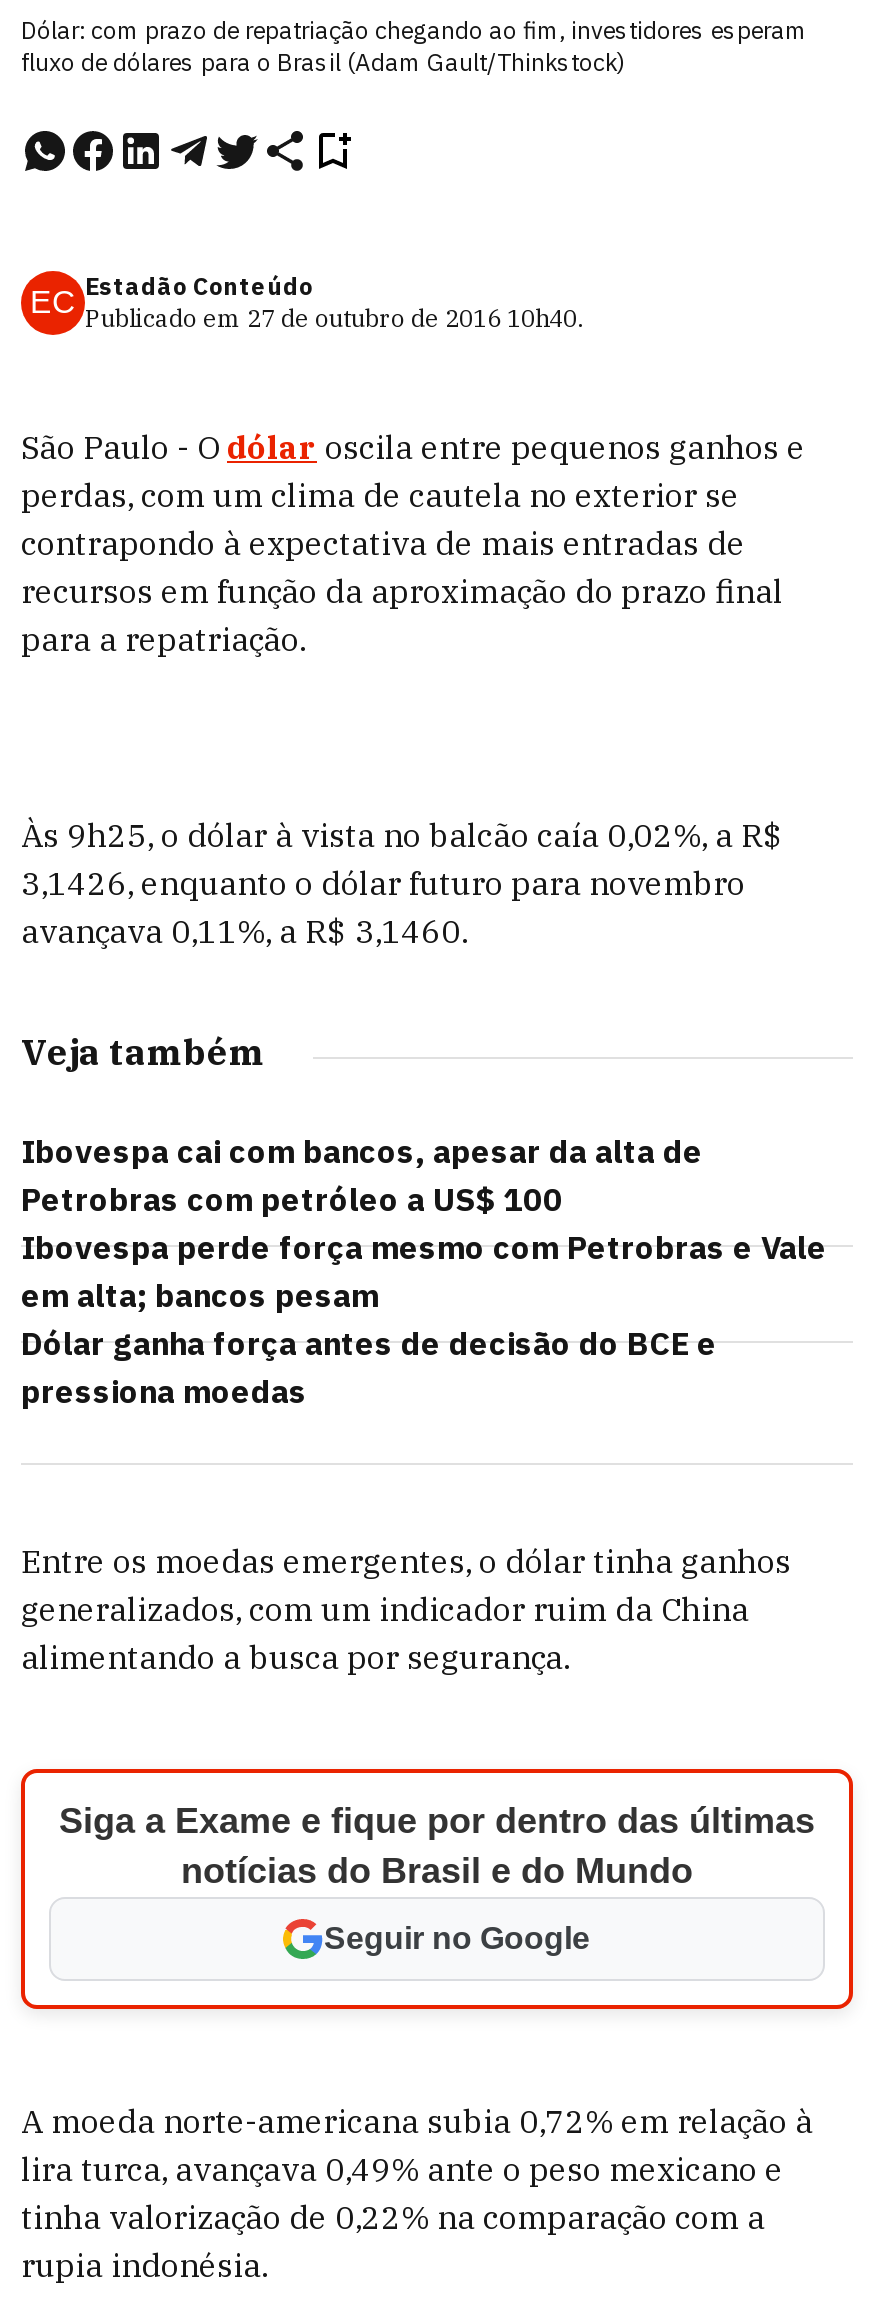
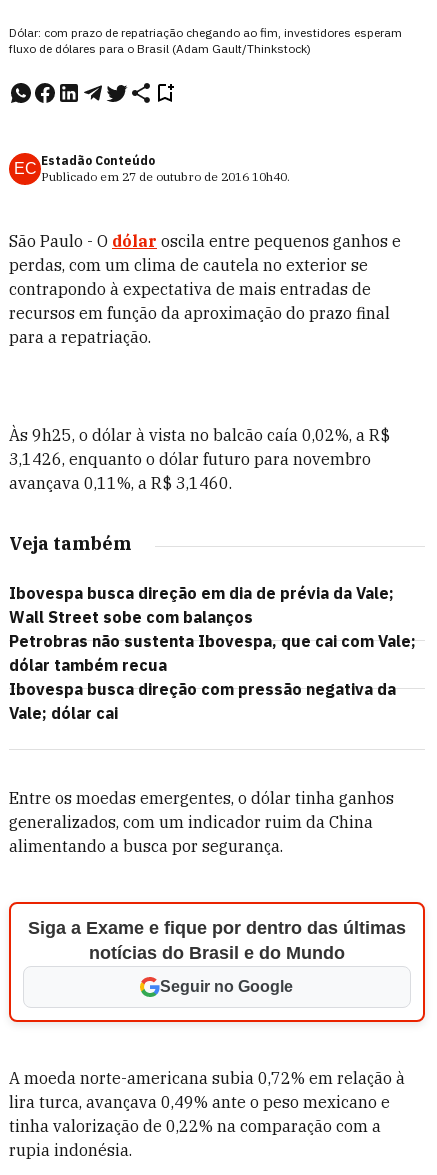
[21,1131,827,1411] Ibovespa cai com bancos, apesar da alta de | Petrobras com petróleo a US$ 100 | Ibovespa perde força mesmo com Petrobras e Vale | em alta; bancos pesam | Dólar ganha força antes de decisão do BCE e | pressiona moedas -> [9,583,416,723] Ibovespa busca direção em dia de prévia da Vale; | Wall Street sobe com balanços | Petrobras não sustenta Ibovespa, que cai com Vale; | dólar também recua | Ibovespa busca direção com pressão negativa da | Vale; dólar cai

